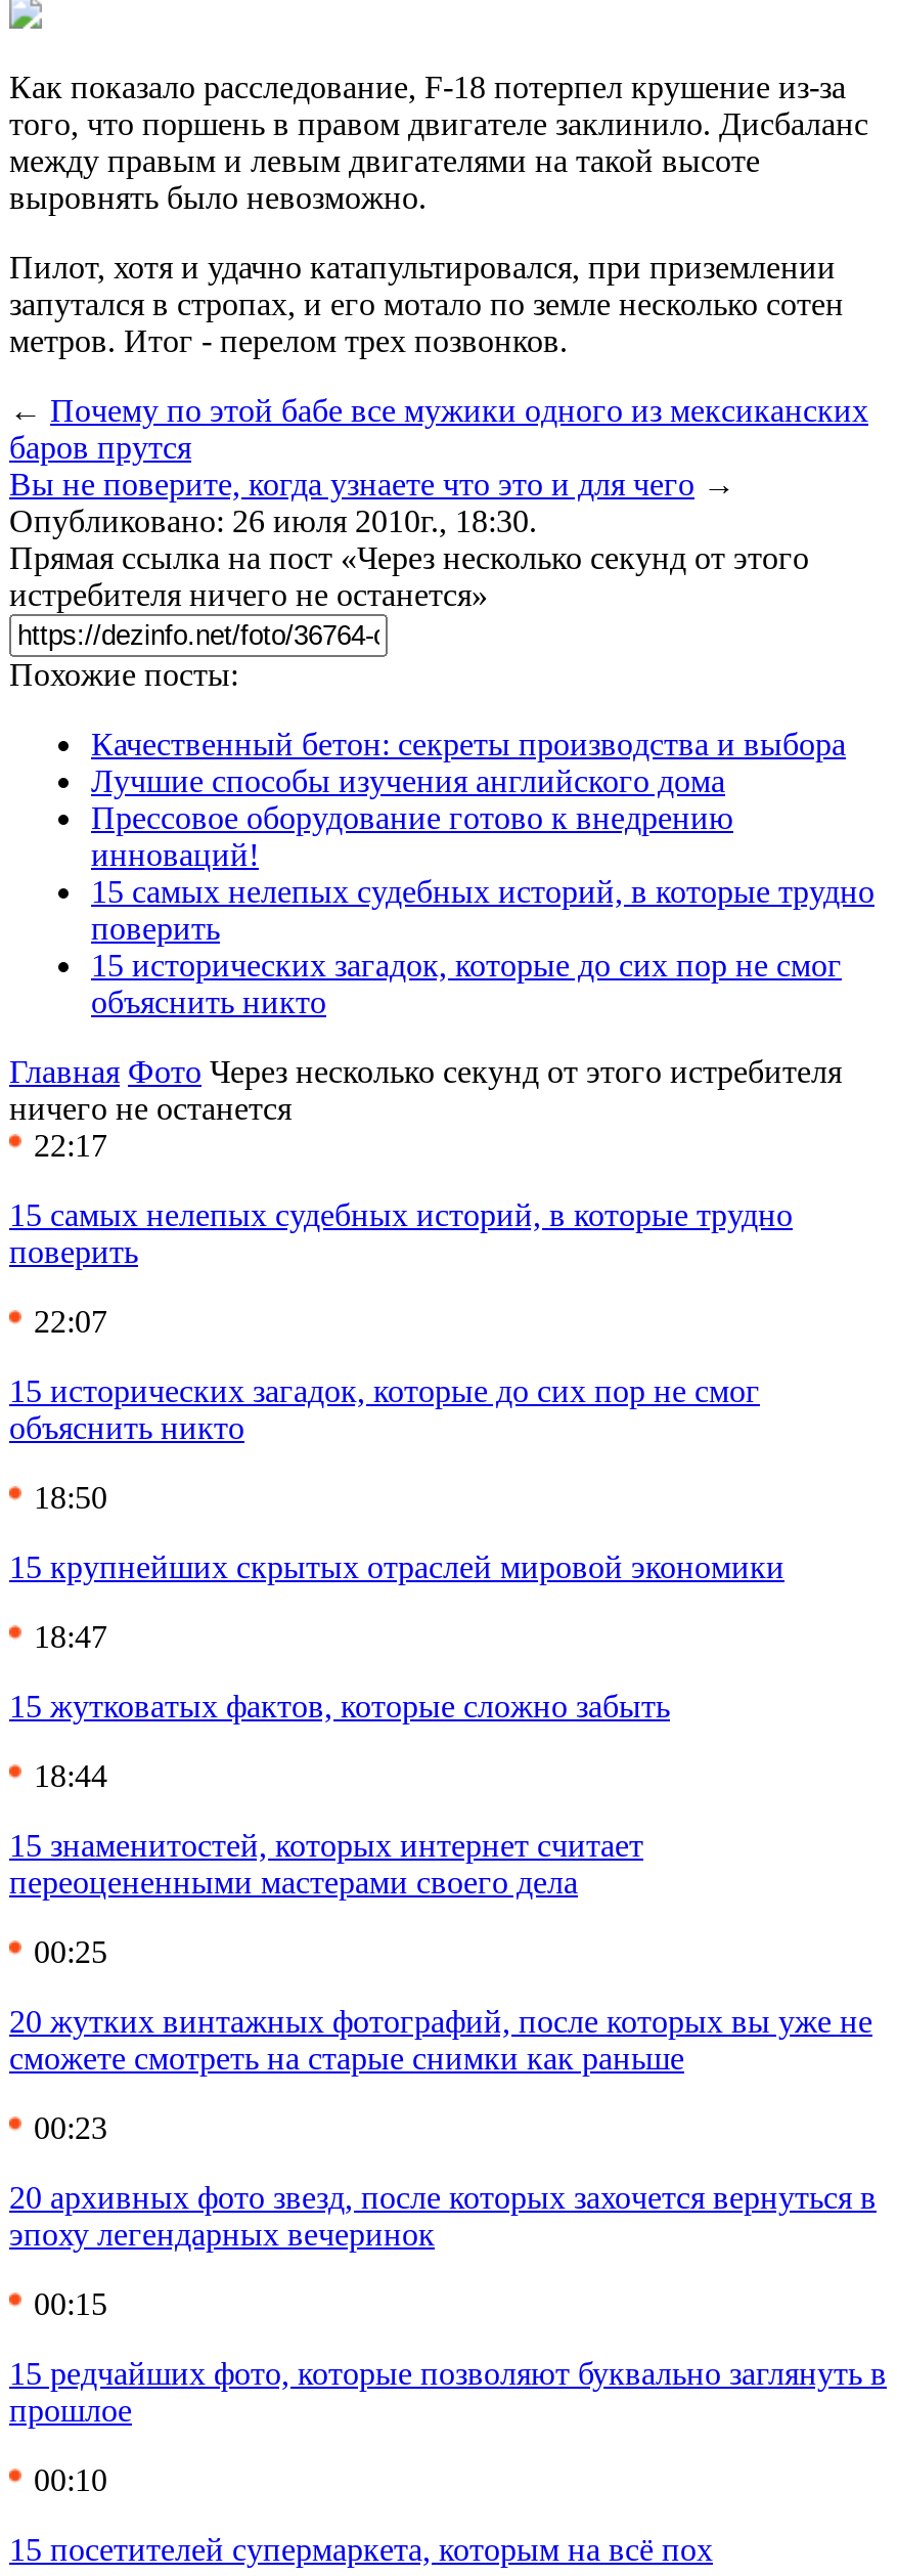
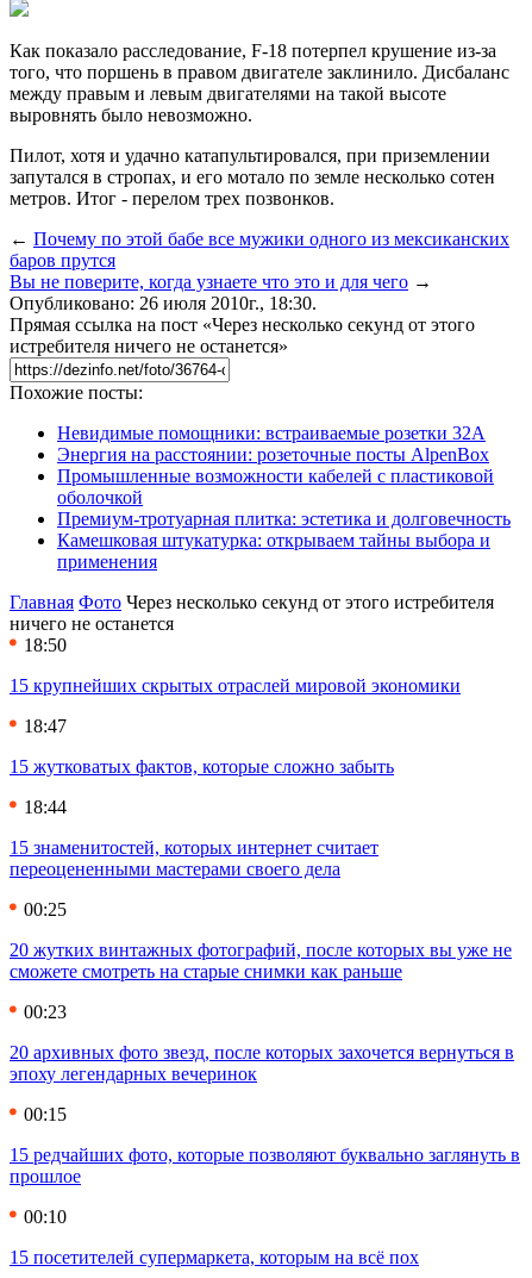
[91,726,874,1019] Качественный бетон: секреты производства и выбора | Лучшие способы изучения английского дома | Прессовое оборудование готово к внедрению | инноваций! | 15 самых нелепых судебных историй, в которые трудно | поверить | 15 исторических загадок, которые до сих пор не смог | объяснить никто -> [57,423,511,572] Невидимые помощники: встраиваемые розетки 32А | Энергия на расстоянии: розеточные посты AlpenBox | Промышленные возможности кабелей с пластиковой | оболочкой | Премиум-тротуарная плитка: эстетика и долговечность | Камешковая штукатурка: открываем тайны выбора и | применения
[9,1128,793,1445] 22:17 | 15 самых нелепых судебных историй, в которые трудно | поверить | 22:07 | 15 исторических загадок, которые до сих пор не смог | объяснить никто -> none

